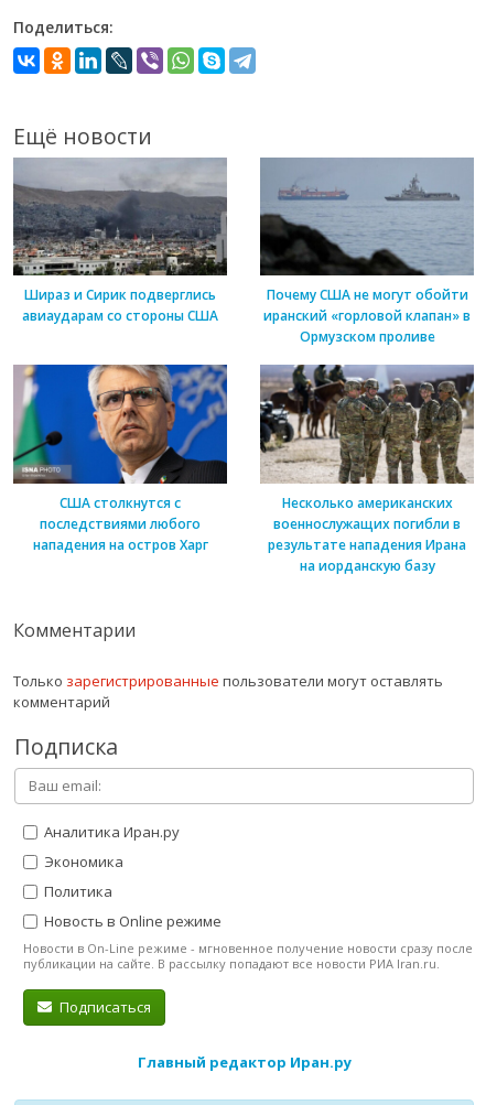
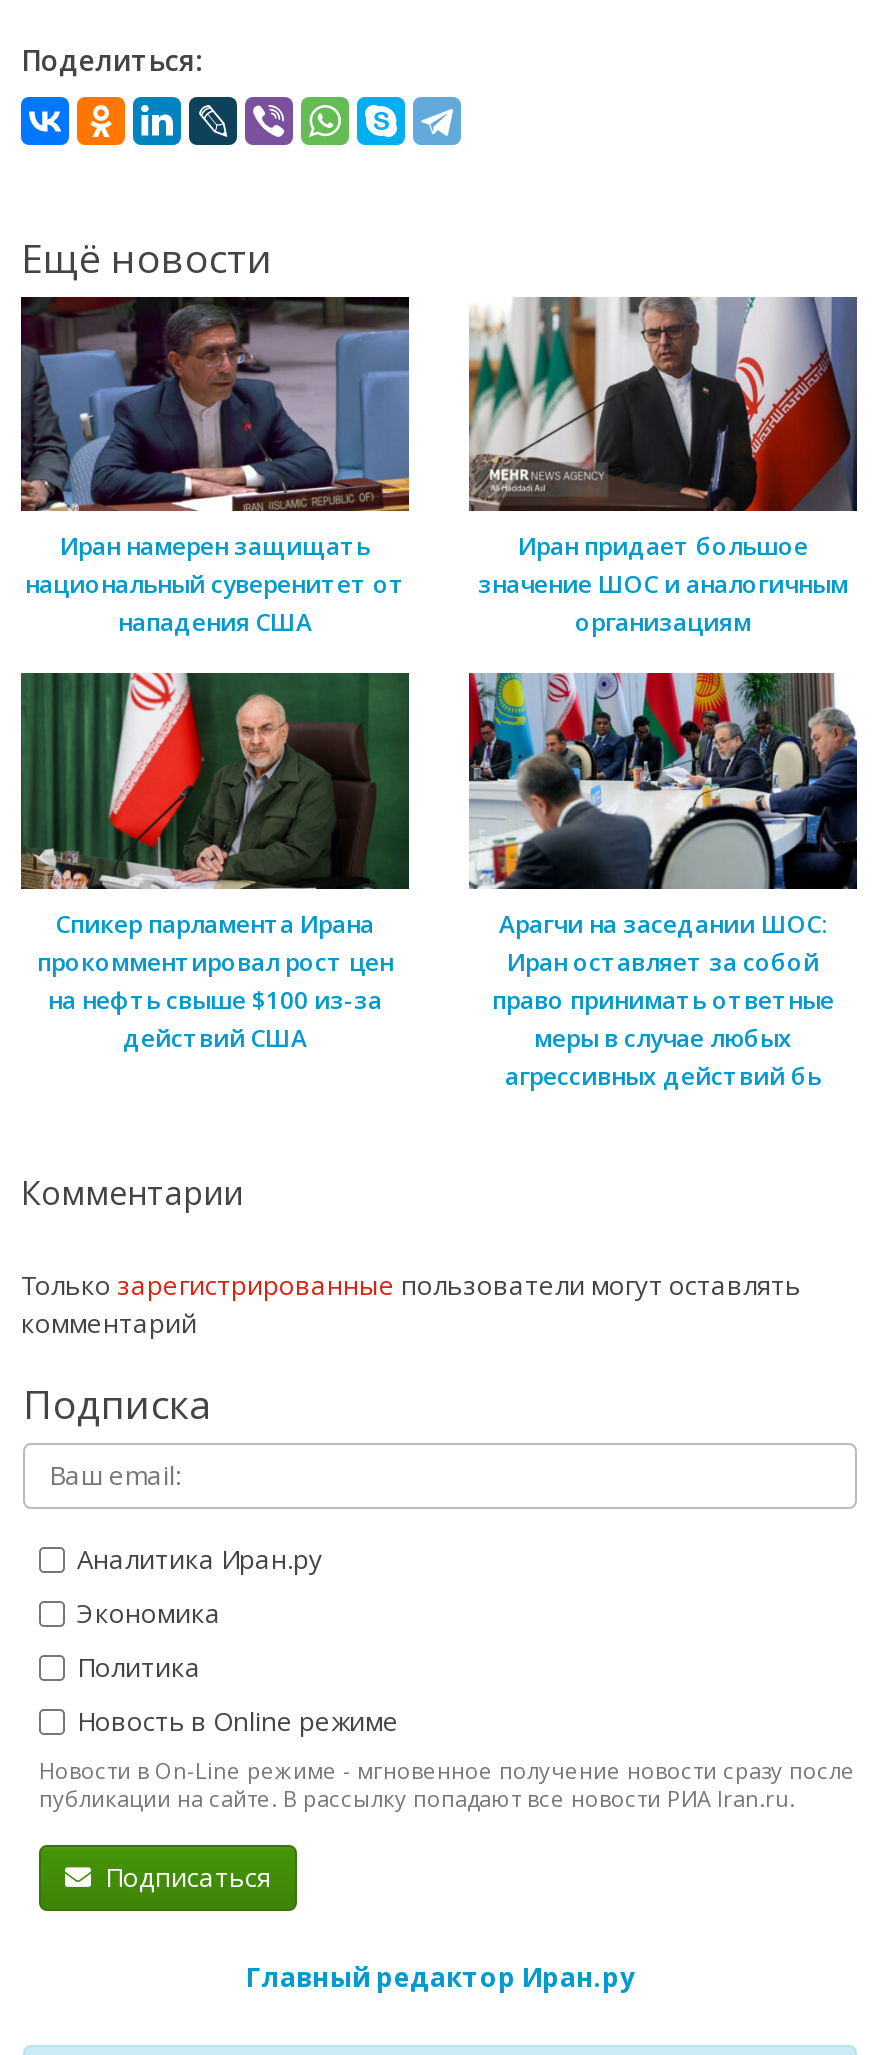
[12,158,228,325] [image] | Шираз и Сирик подверглись | авиаударам со стороны США -> [21,295,409,640] [image] | Иран намерен защищать | национальный суверенитет от | нападения США
[259,156,473,346] [image] | Почему США не могут обойти | иранский «горловой клапан» в | Ормузском проливе -> [467,295,857,640] [image] | Иран придает большое | значение ШОС и аналогичным | организациям
[13,364,228,554] [image] | США столкнутся с | последствиями любого | нападения на остров Харг -> [21,671,411,1055] [image] | Спикер парламента Ирана | прокомментировал рост цен | на нефть свыше $100 из-за | действий США
[259,364,475,575] [image] | Несколько американских | военнослужащих погибли в | результате нападения Ирана | на иорданскую базу -> [467,671,859,1093] [image] | Арагчи на заседании ШОС: | Иран оставляет за собой | право принимать ответные | меры в случае любых | агрессивных действий бь

